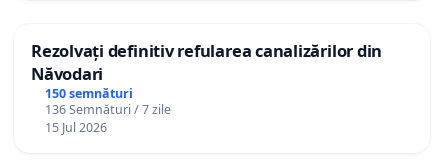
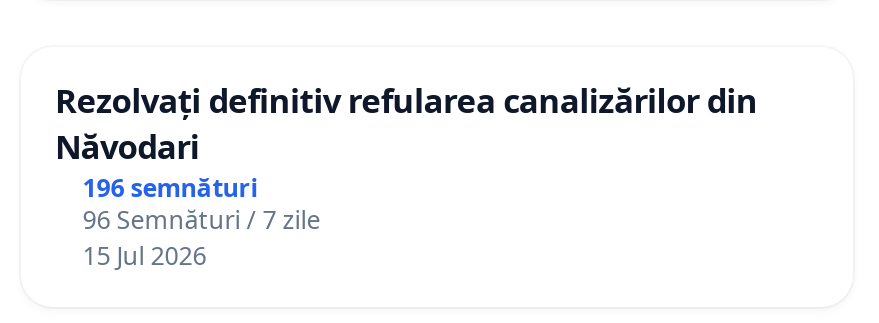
[45,85,133,102] 150 semnături -> [83,171,259,205] 196 semnături
[45,101,171,118] 136 Semnături / 7 zile -> [83,203,321,237] 96 Semnături / 7 zile

